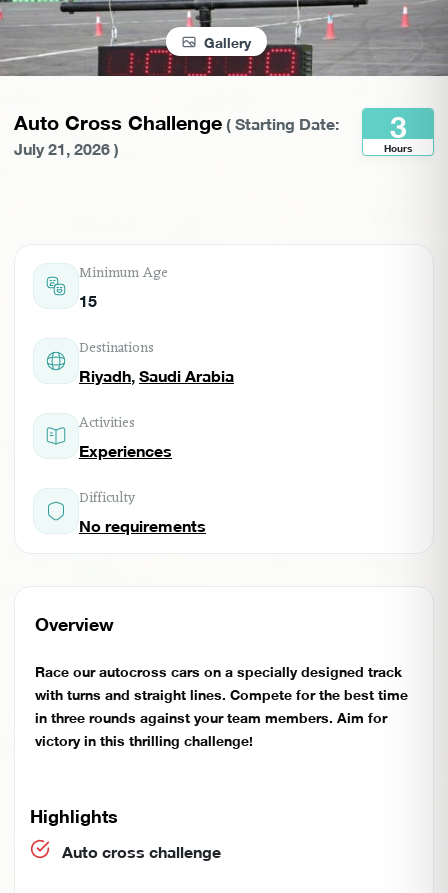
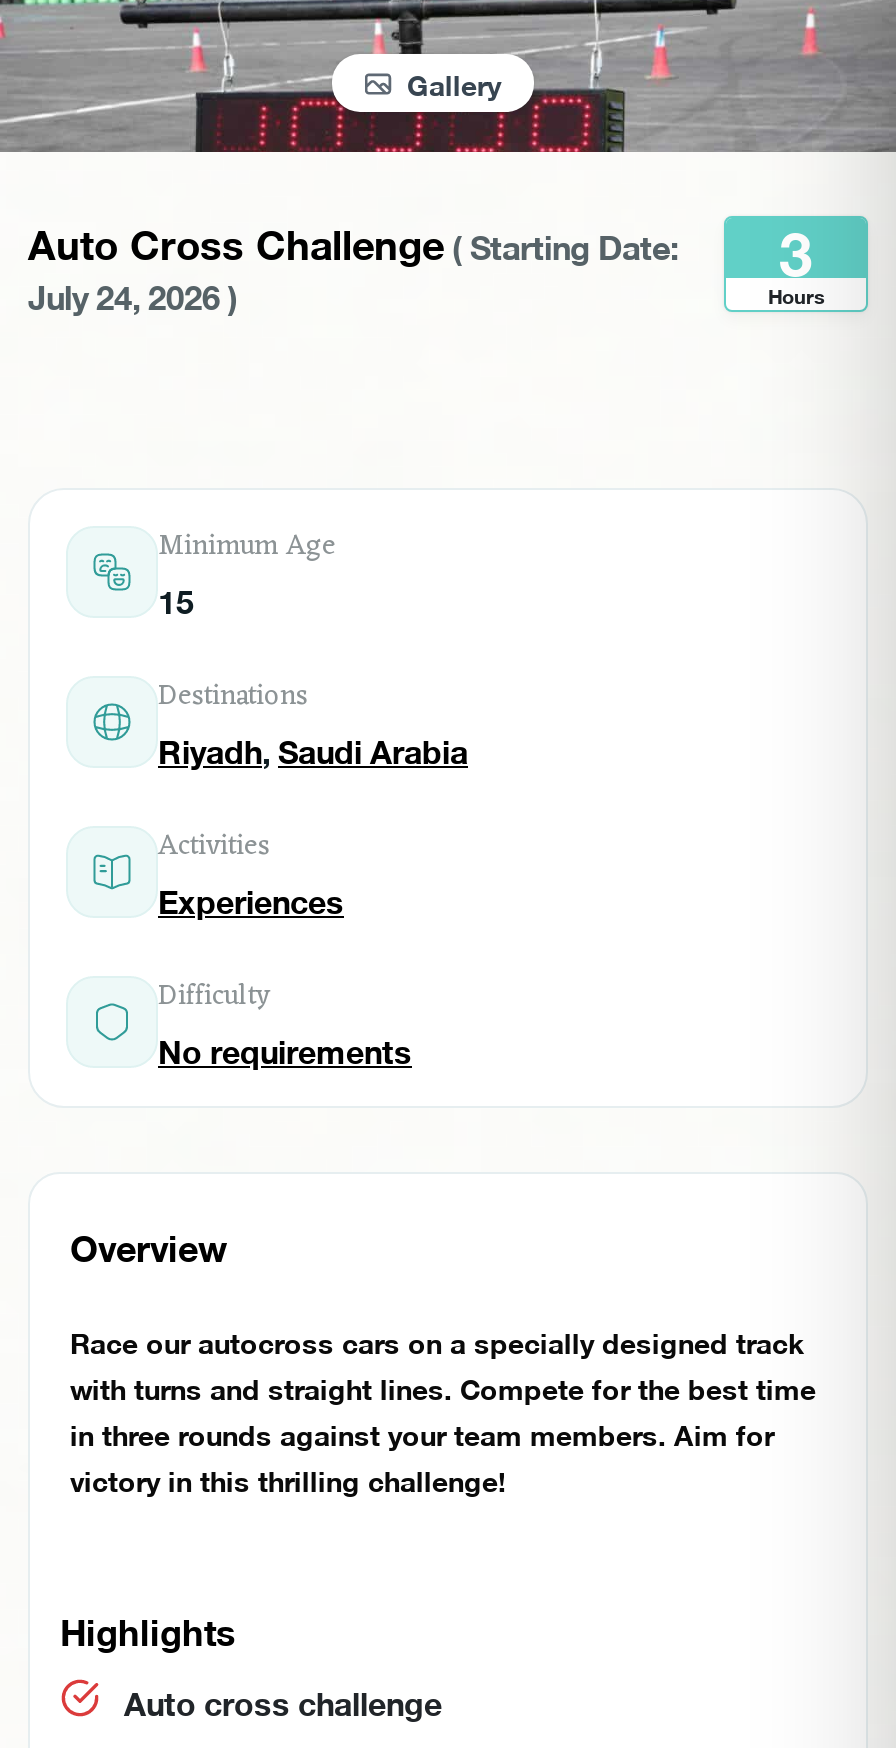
[14,132,119,163] July 21, 2026) -> [28,264,238,326] July 24, 2026)

